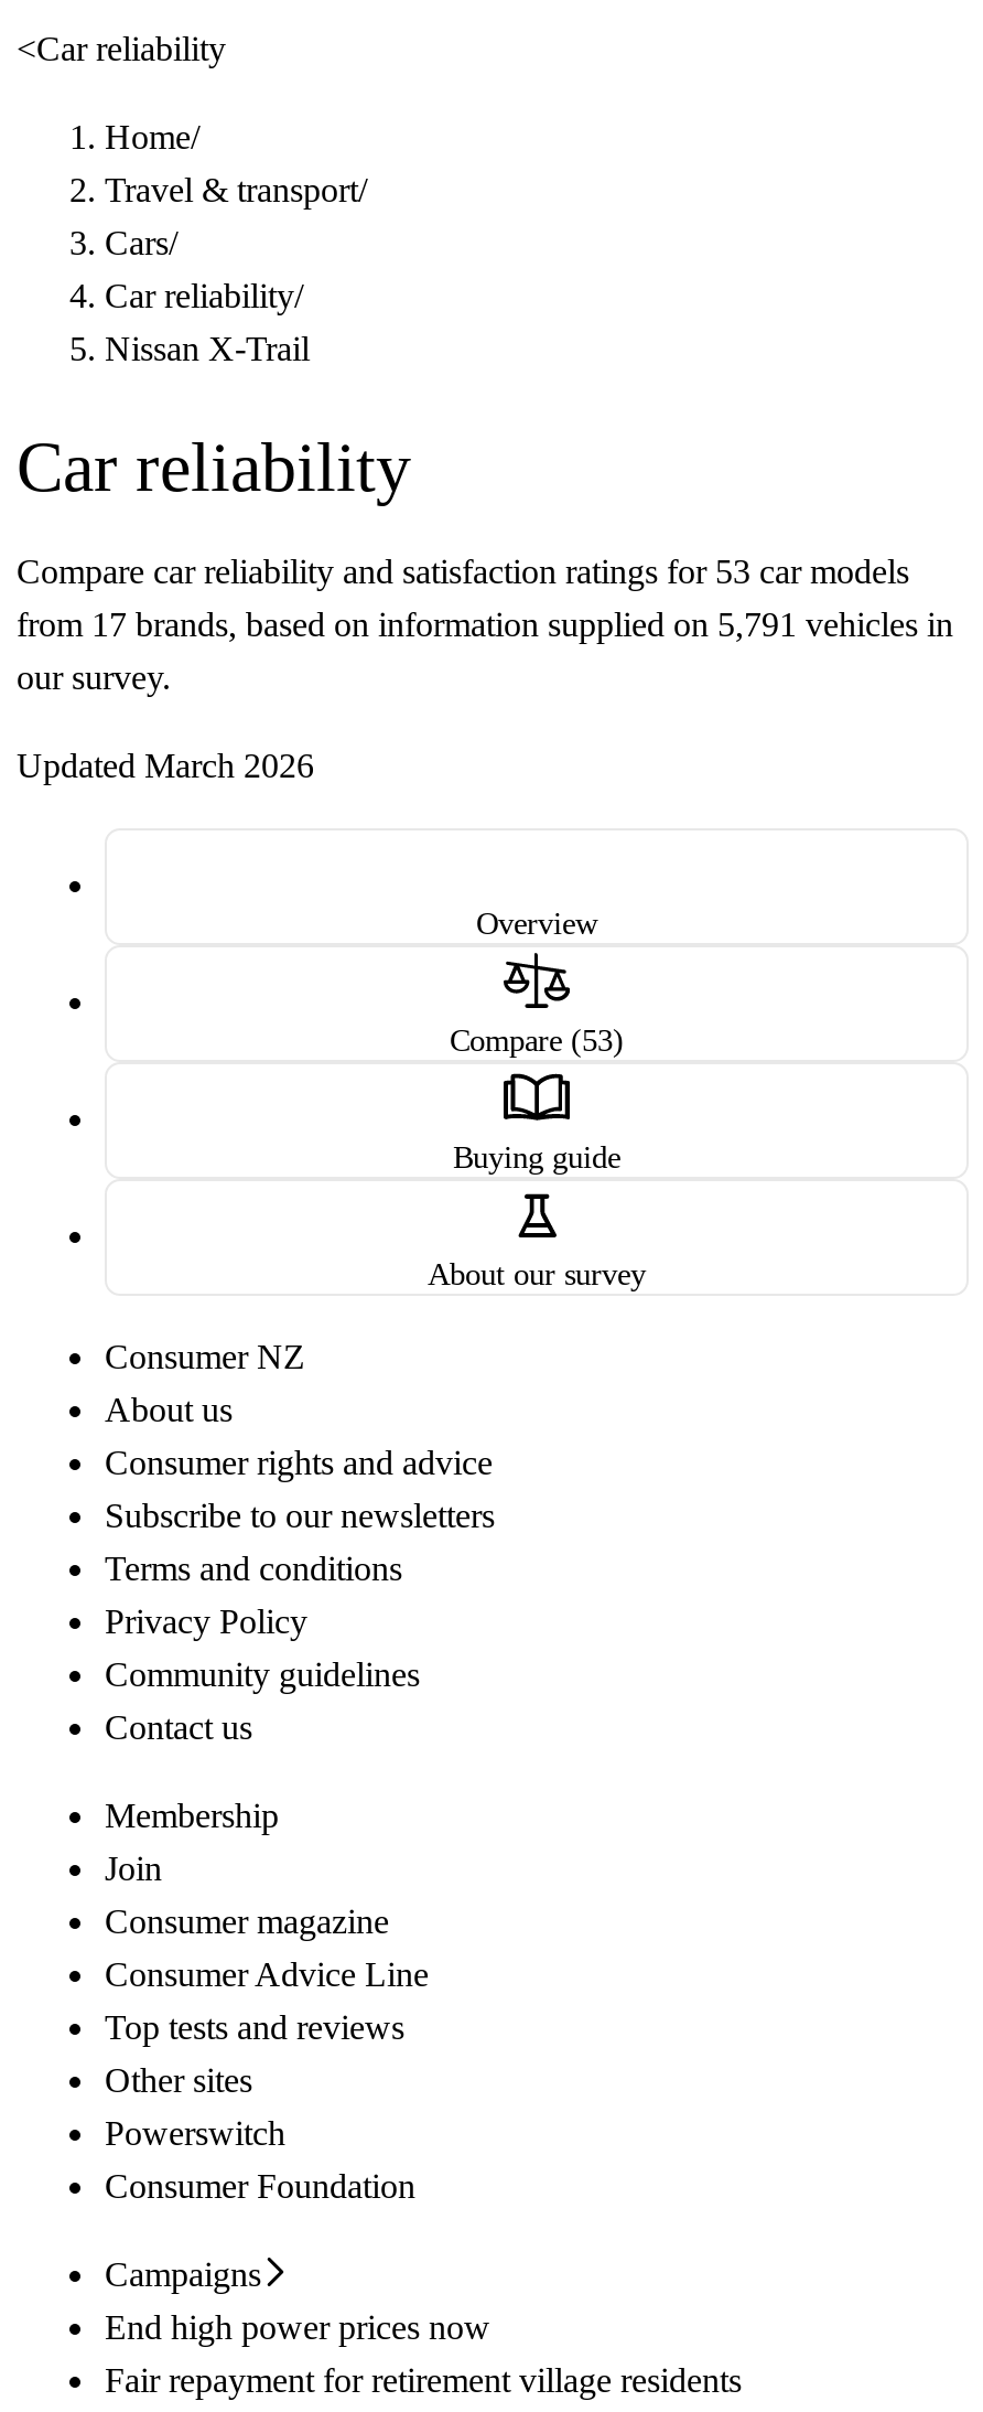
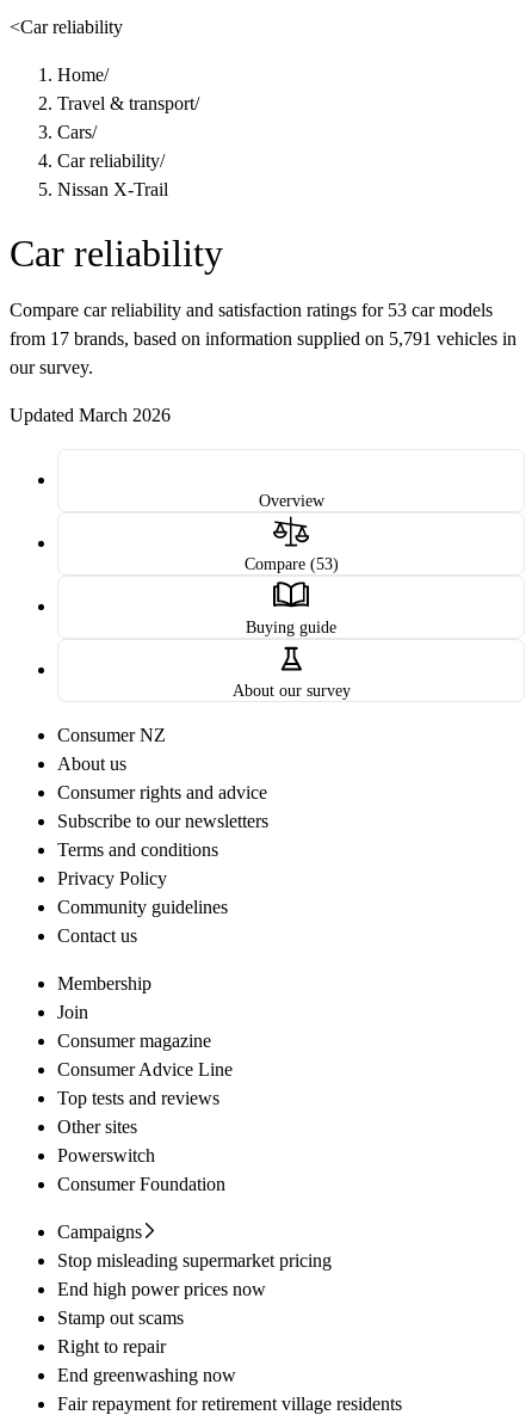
none -> [57,1251,332,1271] Stop misleading supermarket pricing
none -> [57,1308,236,1386] Stamp out scams | Right to repair | End greenwashing now

